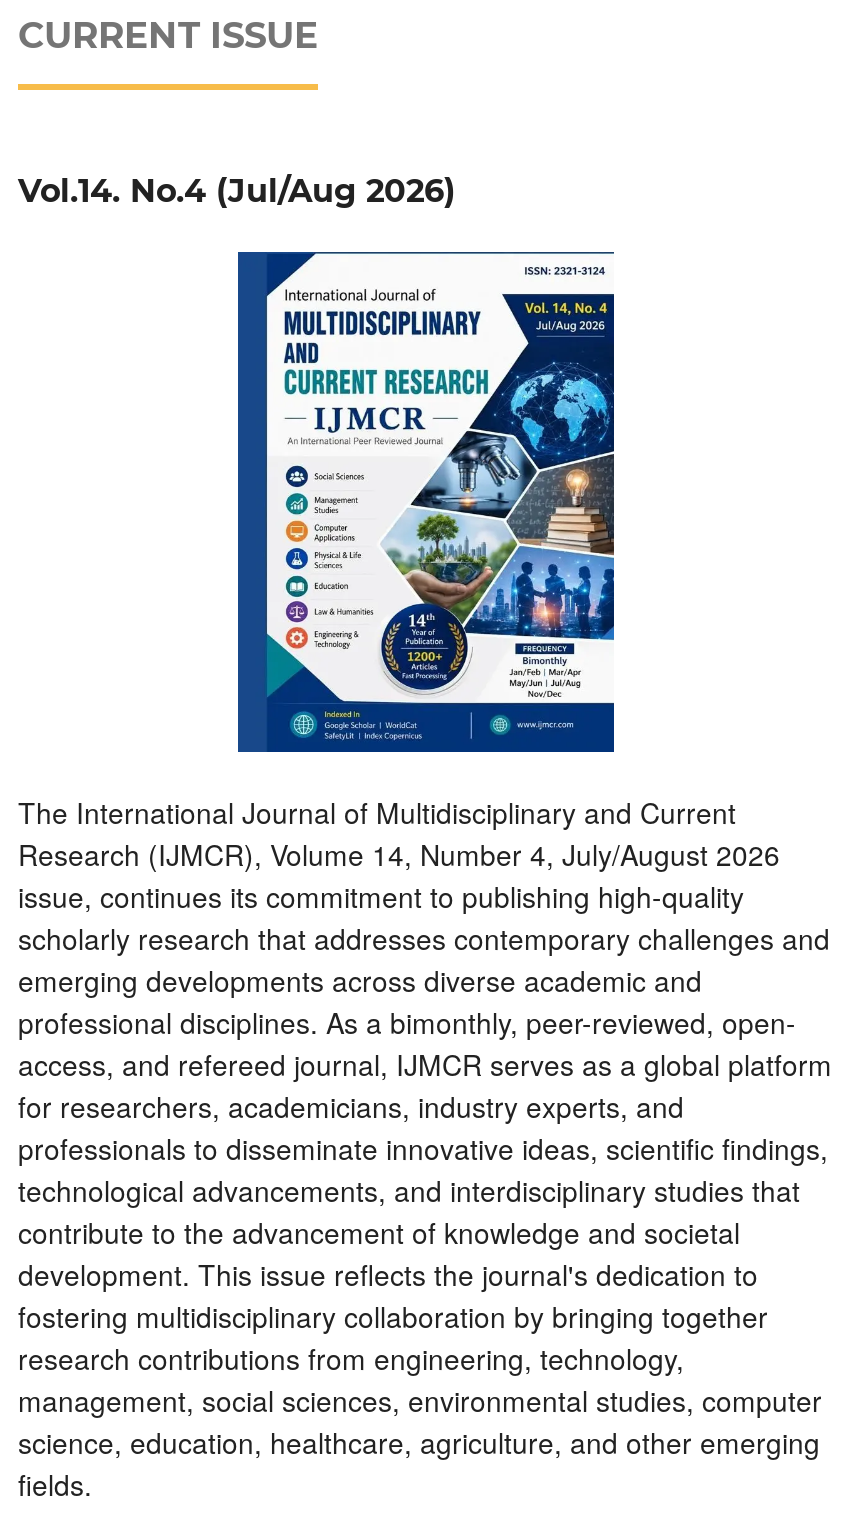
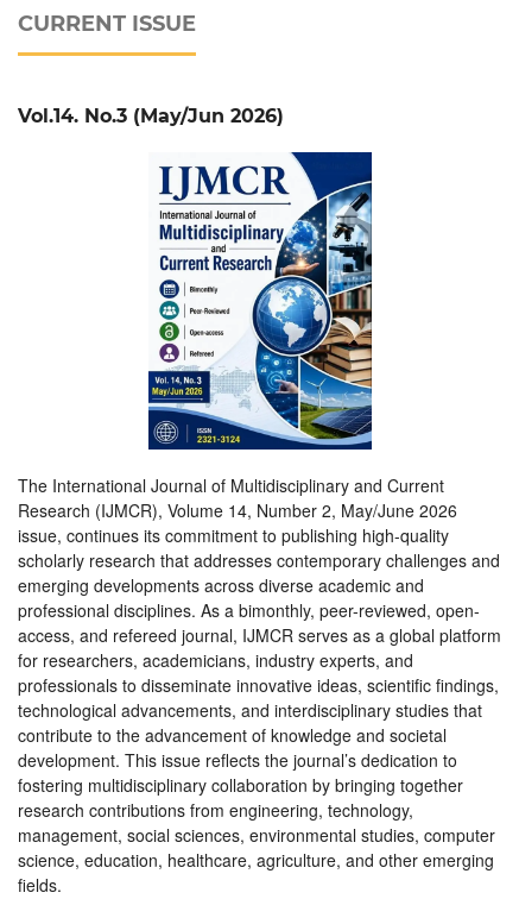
[18,172,456,210] Vol.14. No.4 (Jul/Aug 2026) -> [18,105,284,127] Vol.14. No.3 (May/Jun 2026)
[236,250,616,752] [image] -> [148,152,373,450] [image]
[18,834,780,874] Research (IJMCR), Volume 14, Number 4, July/August 2026 -> [18,498,457,522] Research (IJMCR), Volume 14, Number 2, May/June 2026
[18,1254,758,1294] development. This issue reflects the journal's dedication to -> [18,748,457,772] development. This issue reflects the journal’s dedication to

